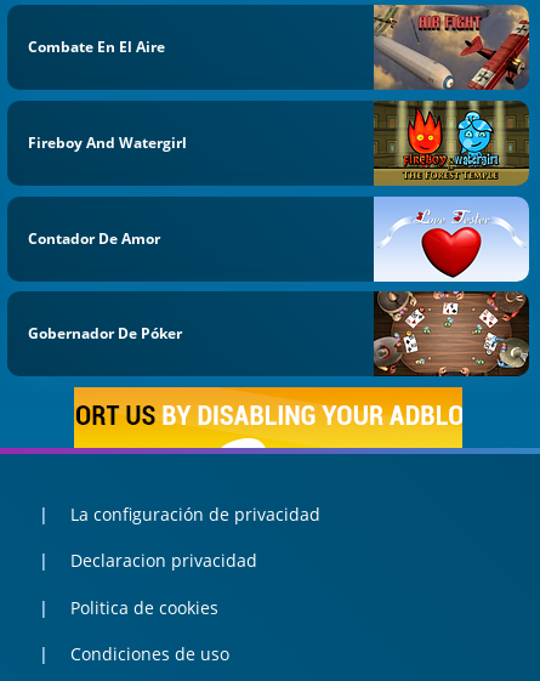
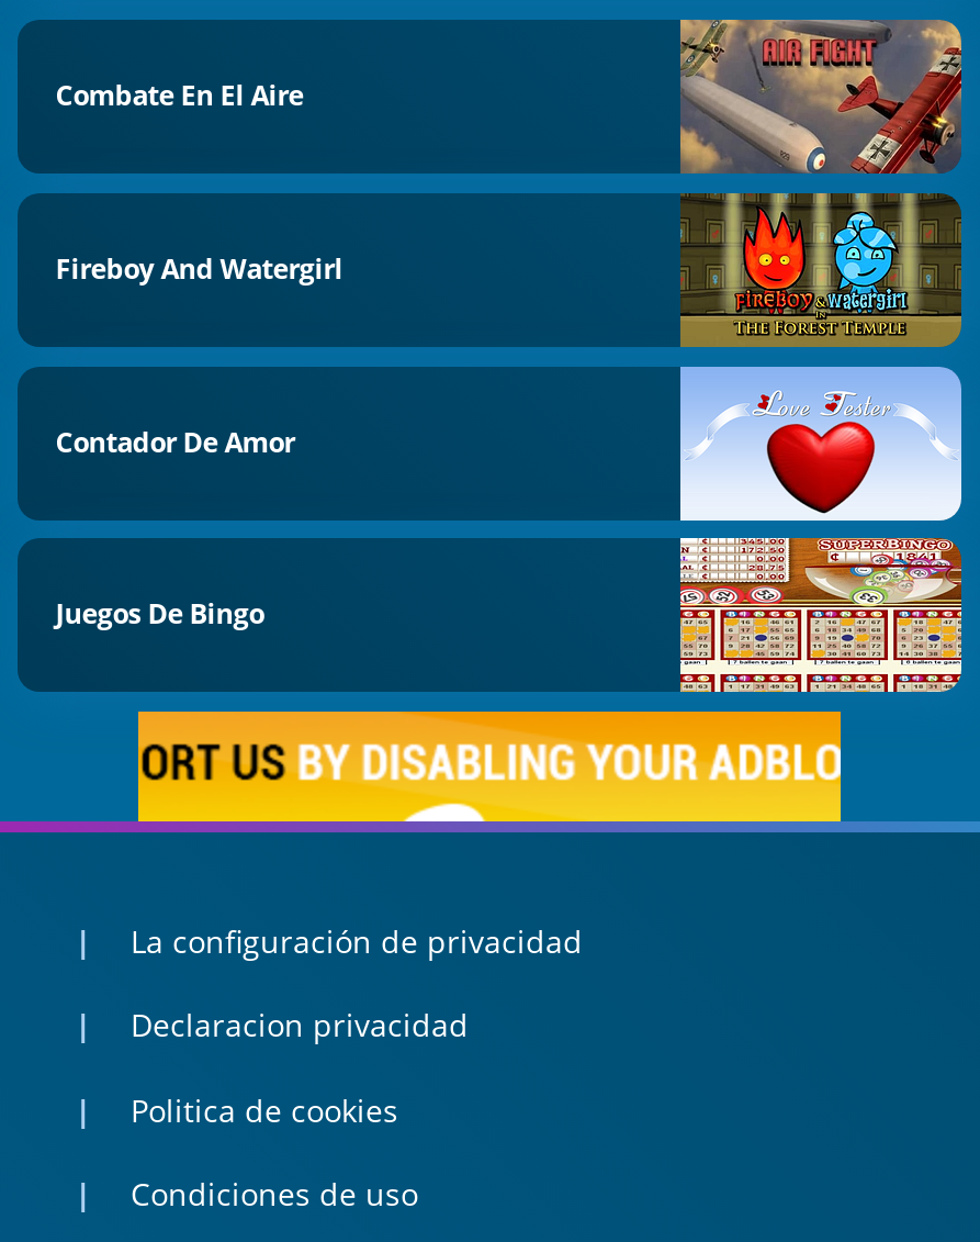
[373,290,530,378] [image] -> [678,536,964,694] [image]
[28,323,182,344] Gobernador De Póker -> [55,596,264,633] Juegos De Bingo

